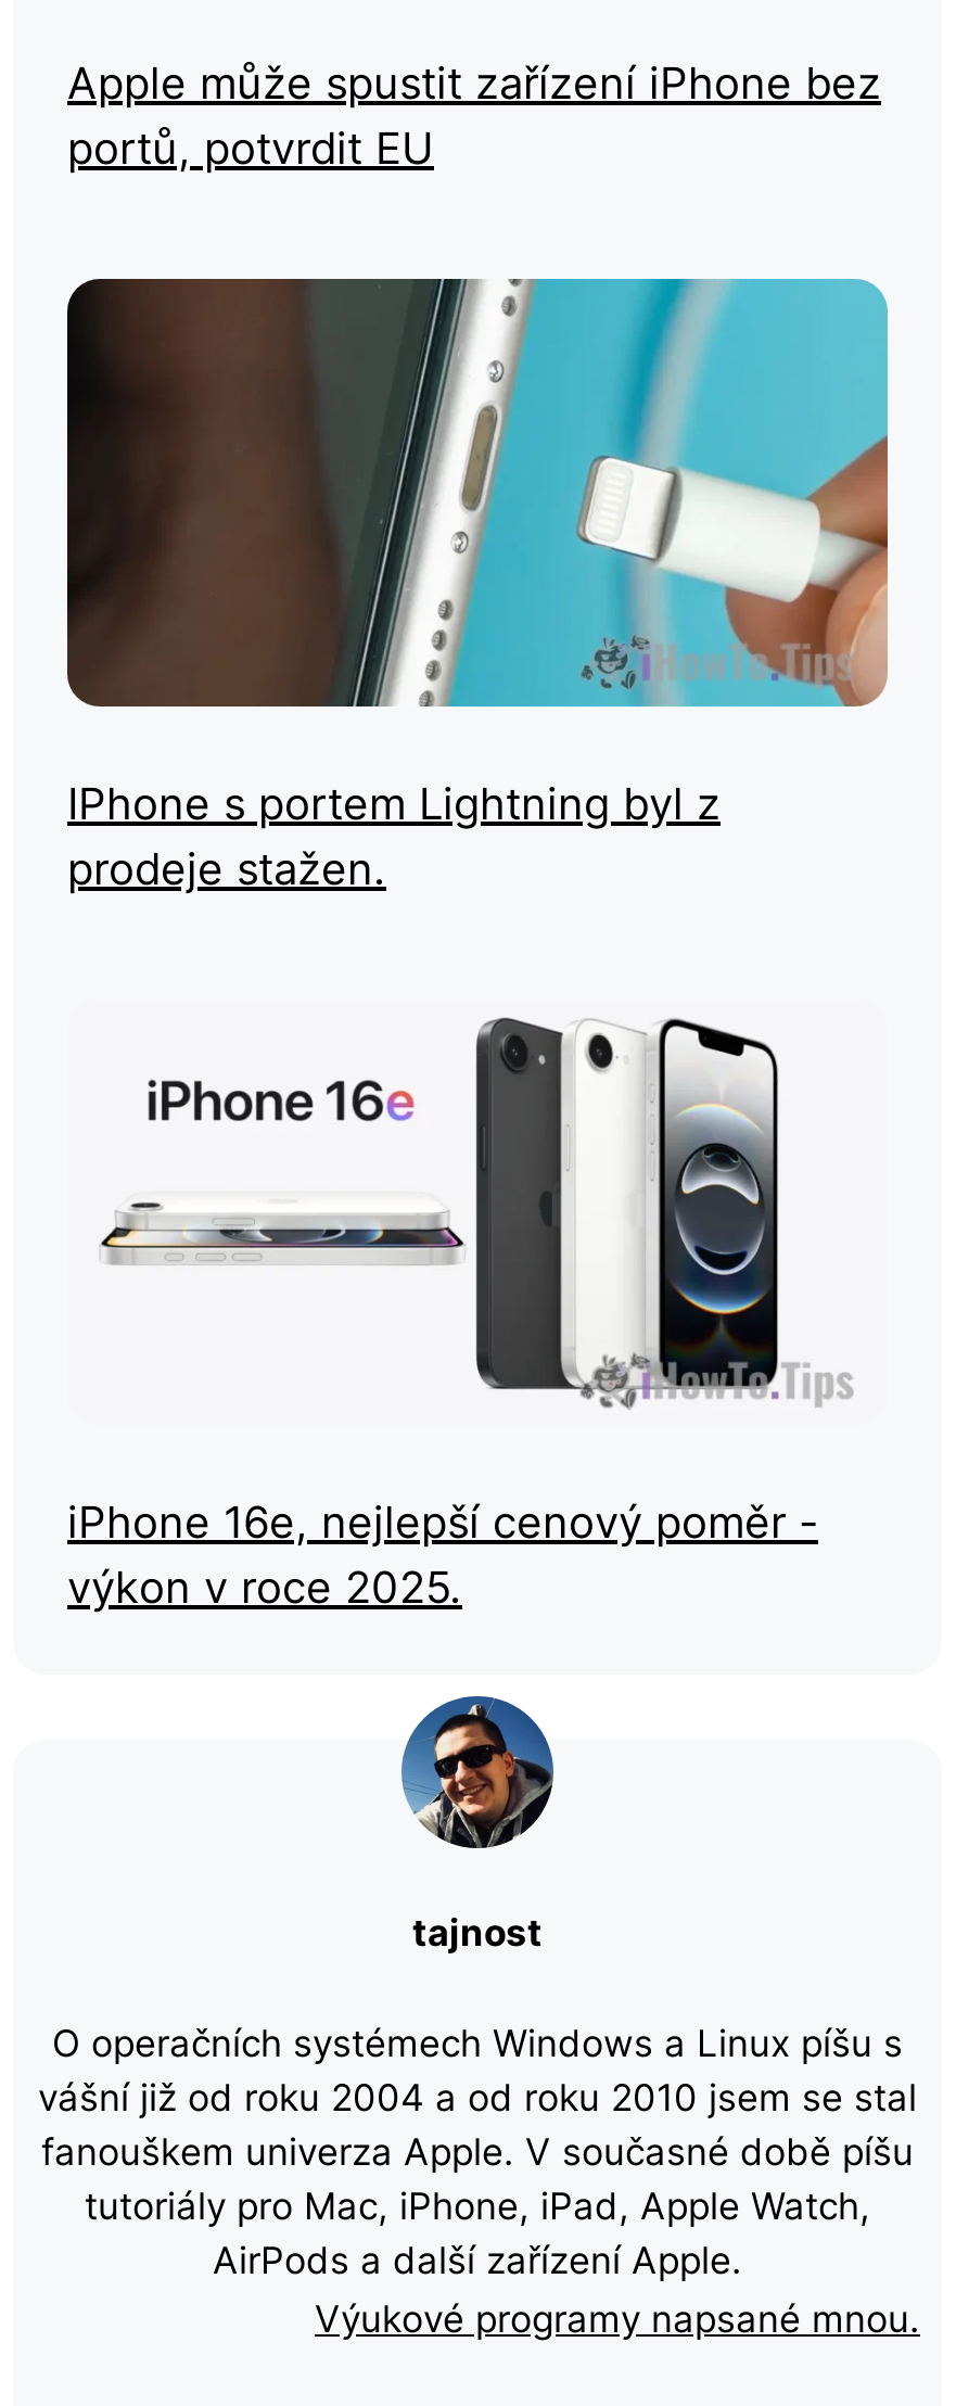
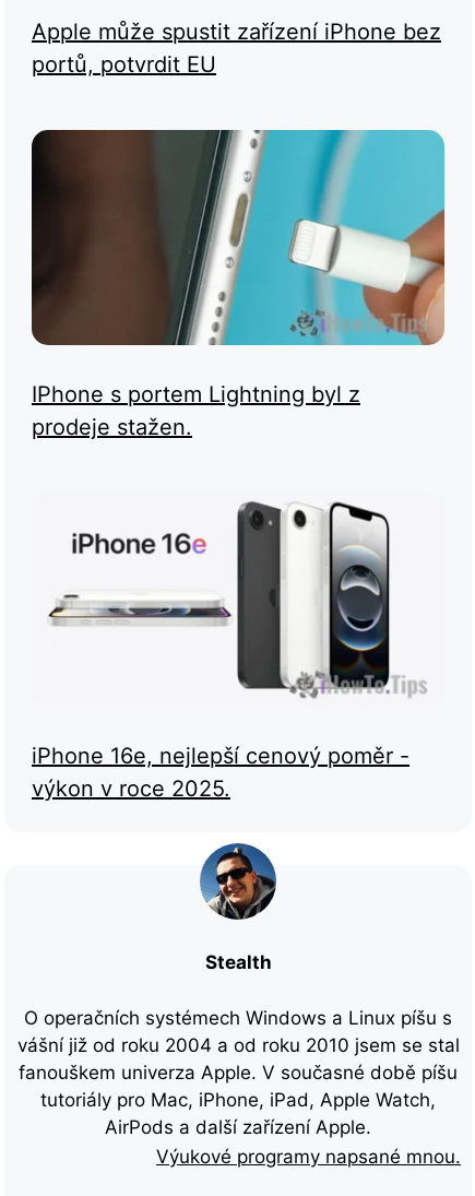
[412,1912,543,1955] tajnost -> [205,952,271,973] Stealth

